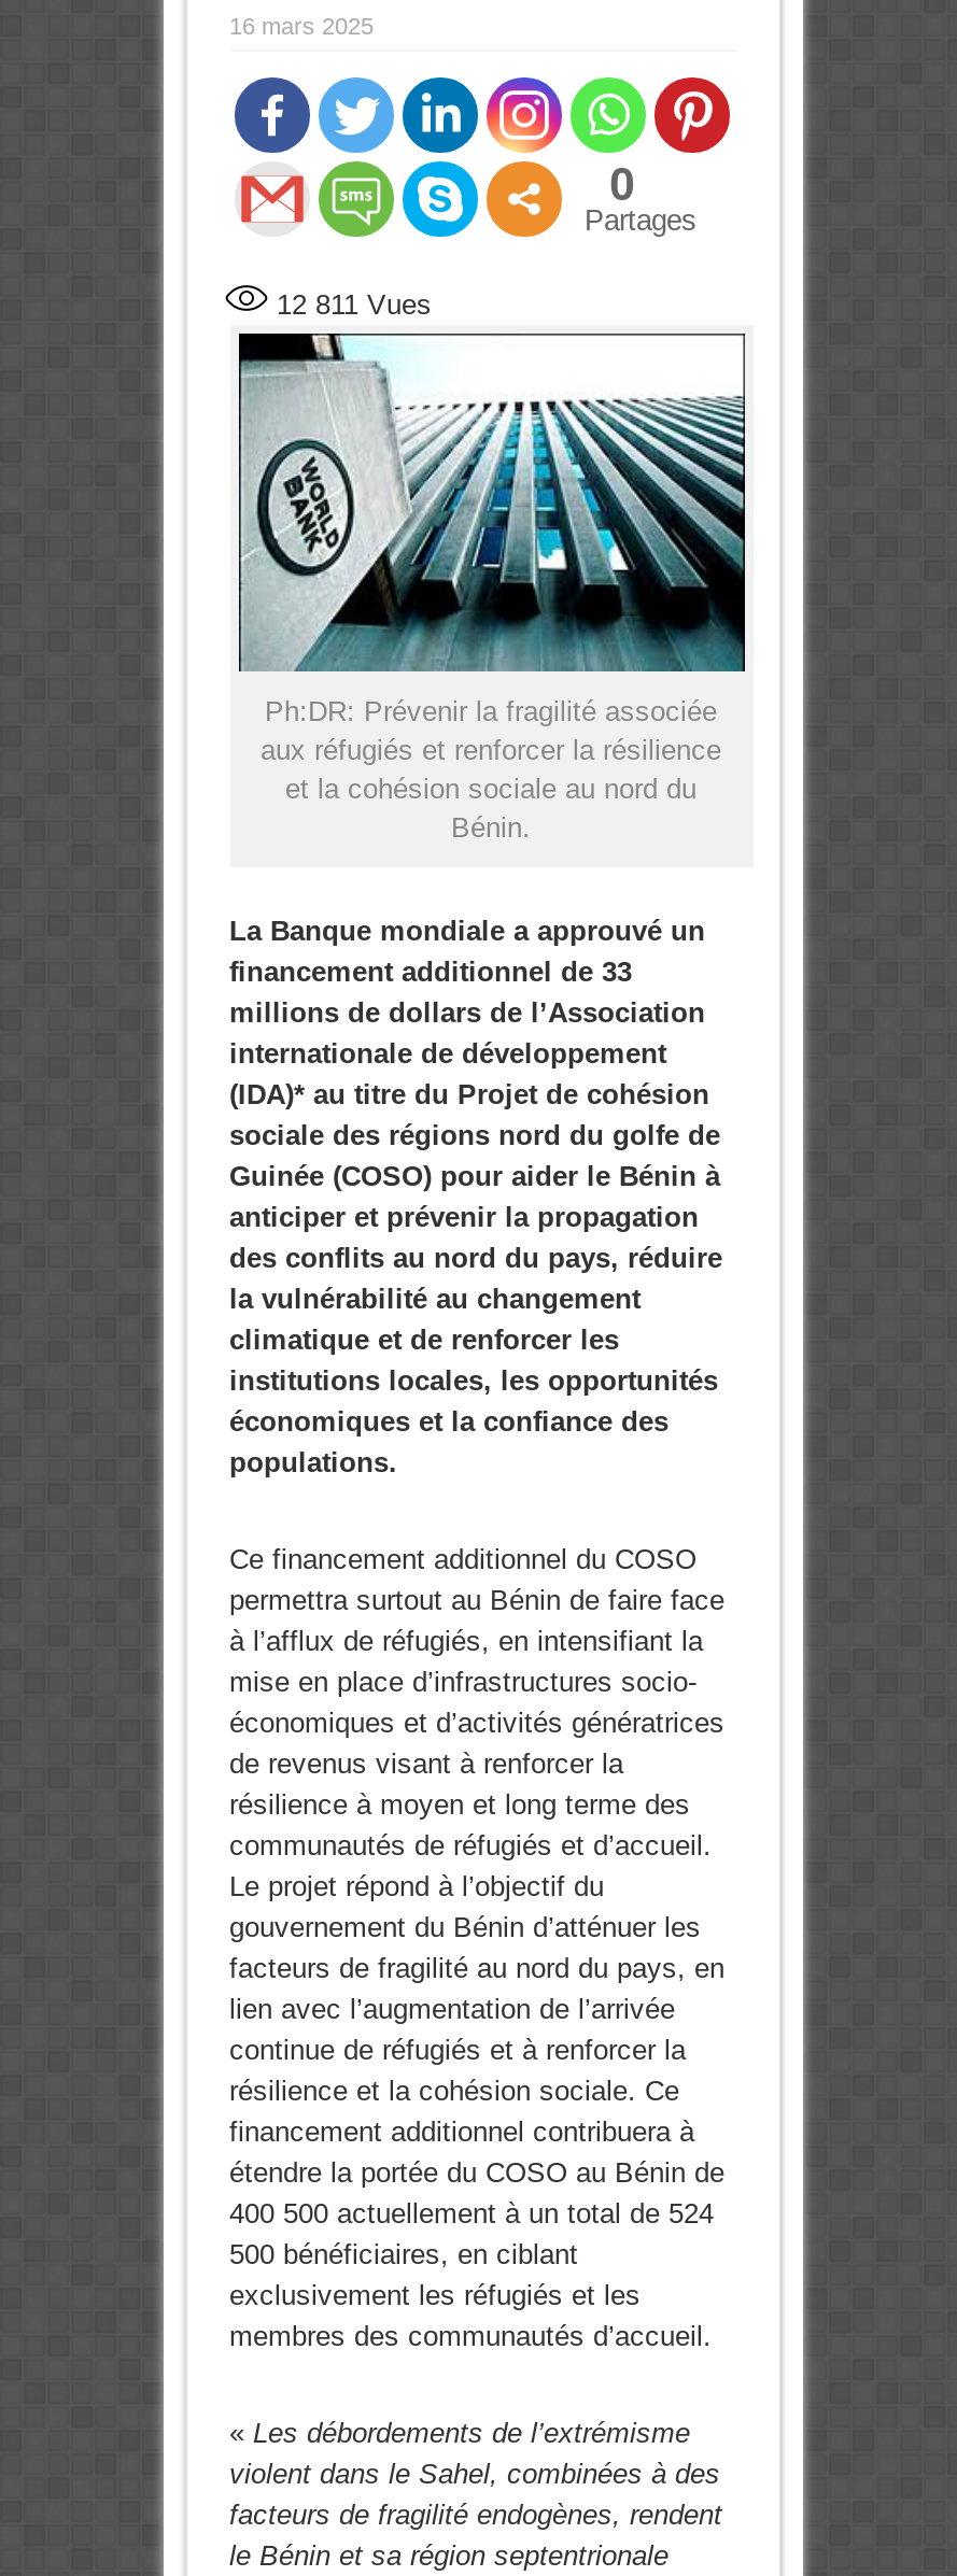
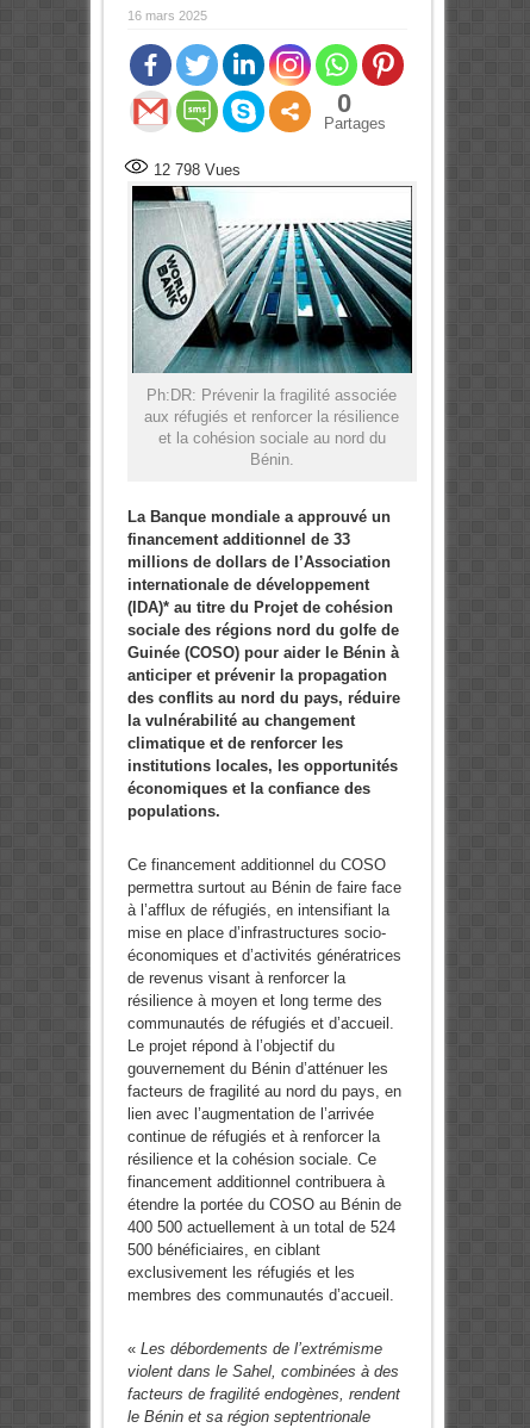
[277,289,432,322] 12 811 Vues -> [153,161,240,179] 12 798 Vues

